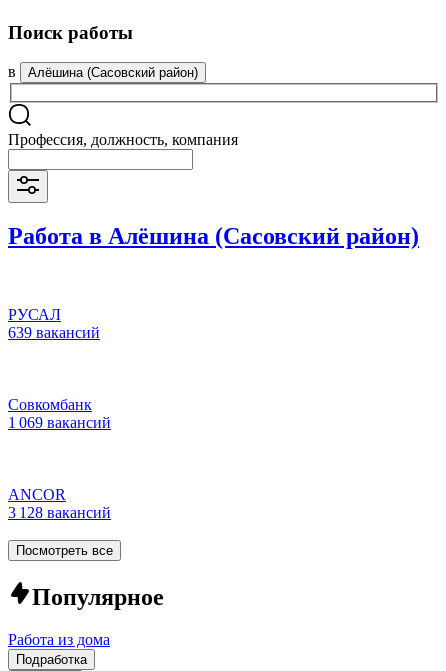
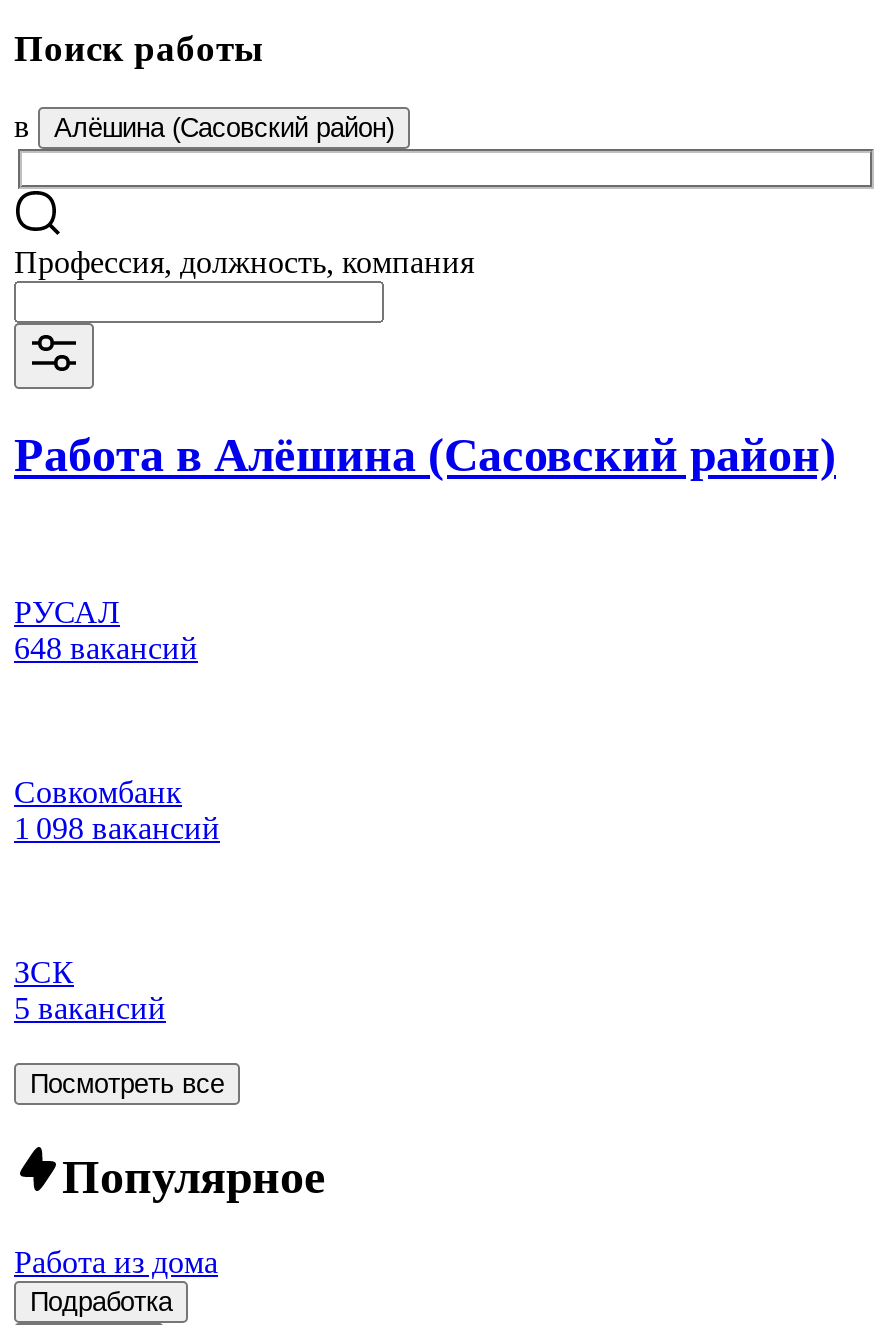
[8,324,100,341] 639 вакансий -> [14,631,198,665] 648 вакансий
[8,414,111,431] 1 069 вакансий -> [14,811,220,845] 1 098 вакансий
[8,486,111,521] ANCOR | 3 128 вакансий -> [14,955,166,1025] ЗСК | 5 вакансий

